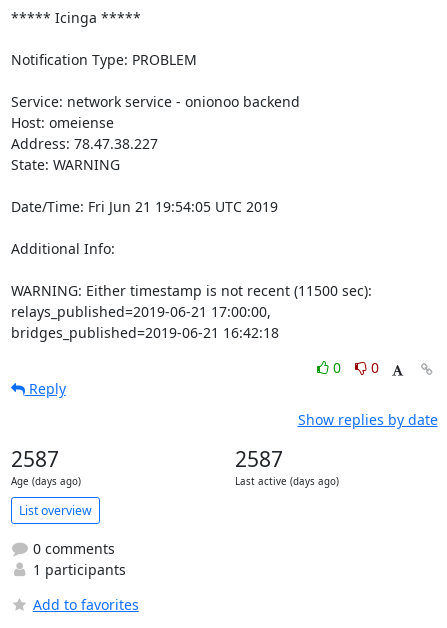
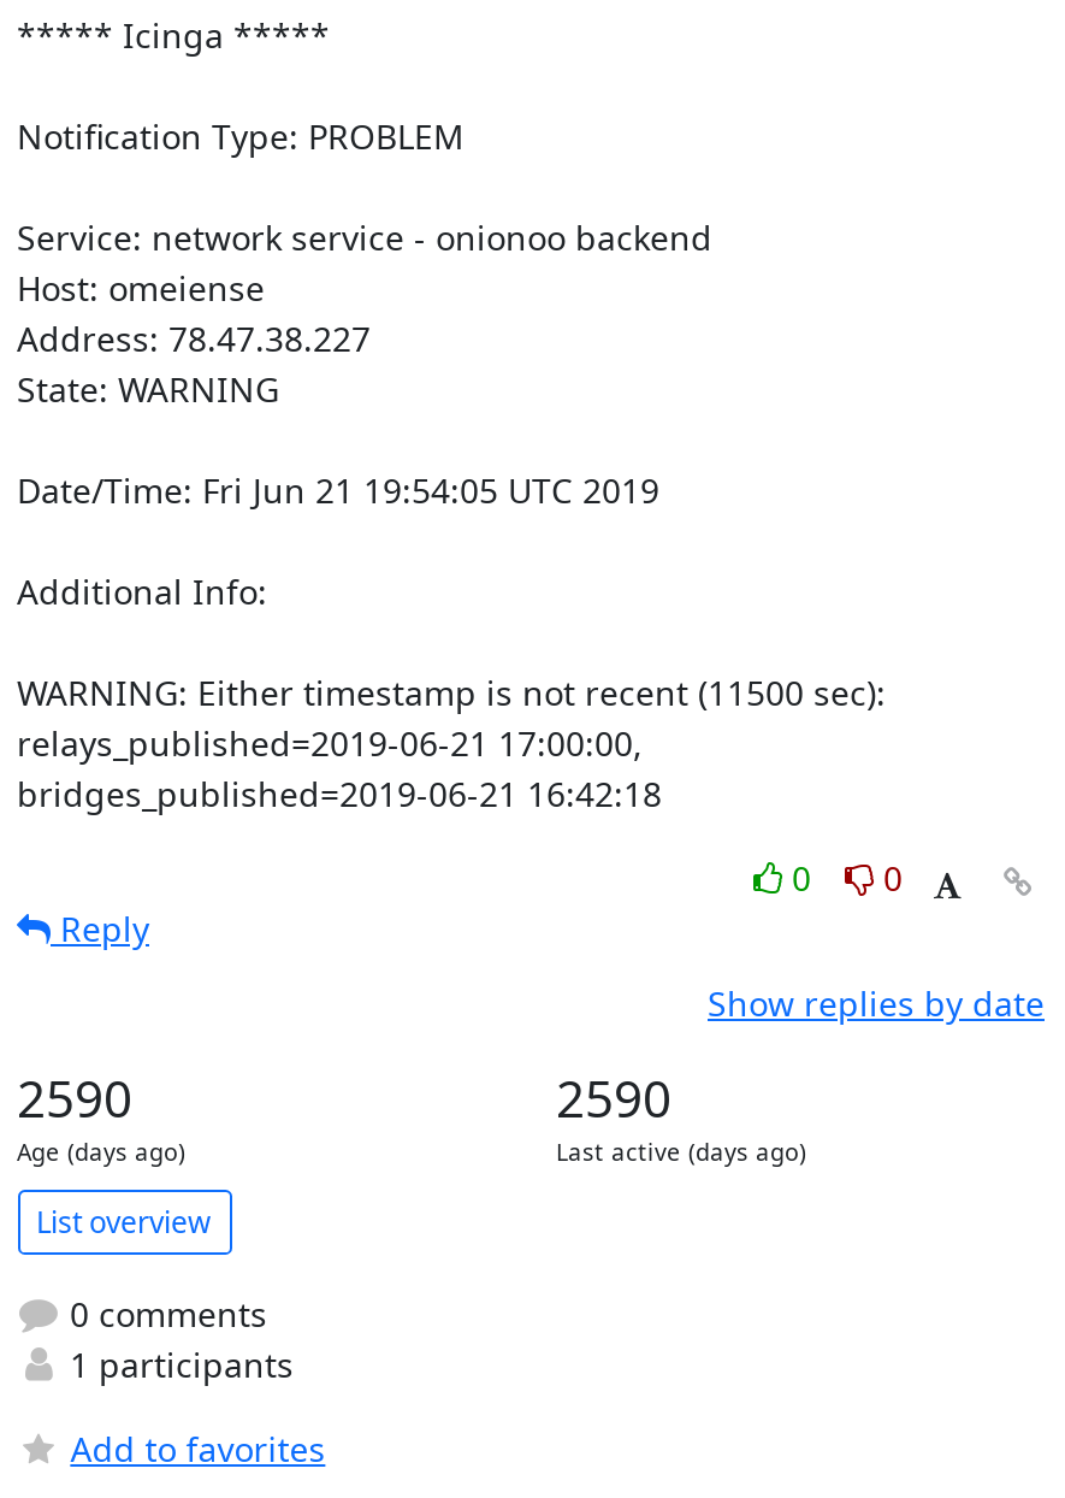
[10,445,58,473] 2587 -> [17,1064,132,1132] 2590
[234,445,282,473] 2587 -> [556,1064,671,1132] 2590

